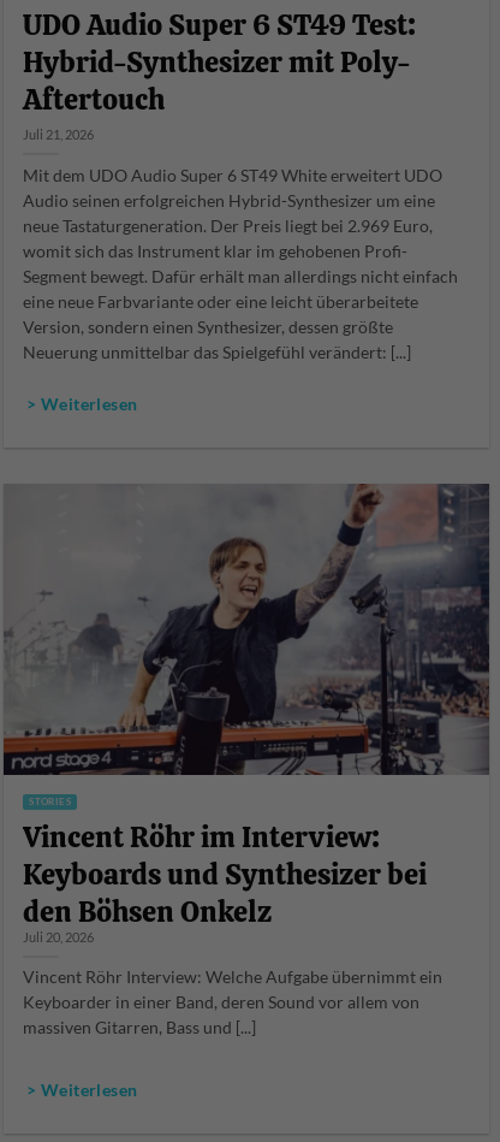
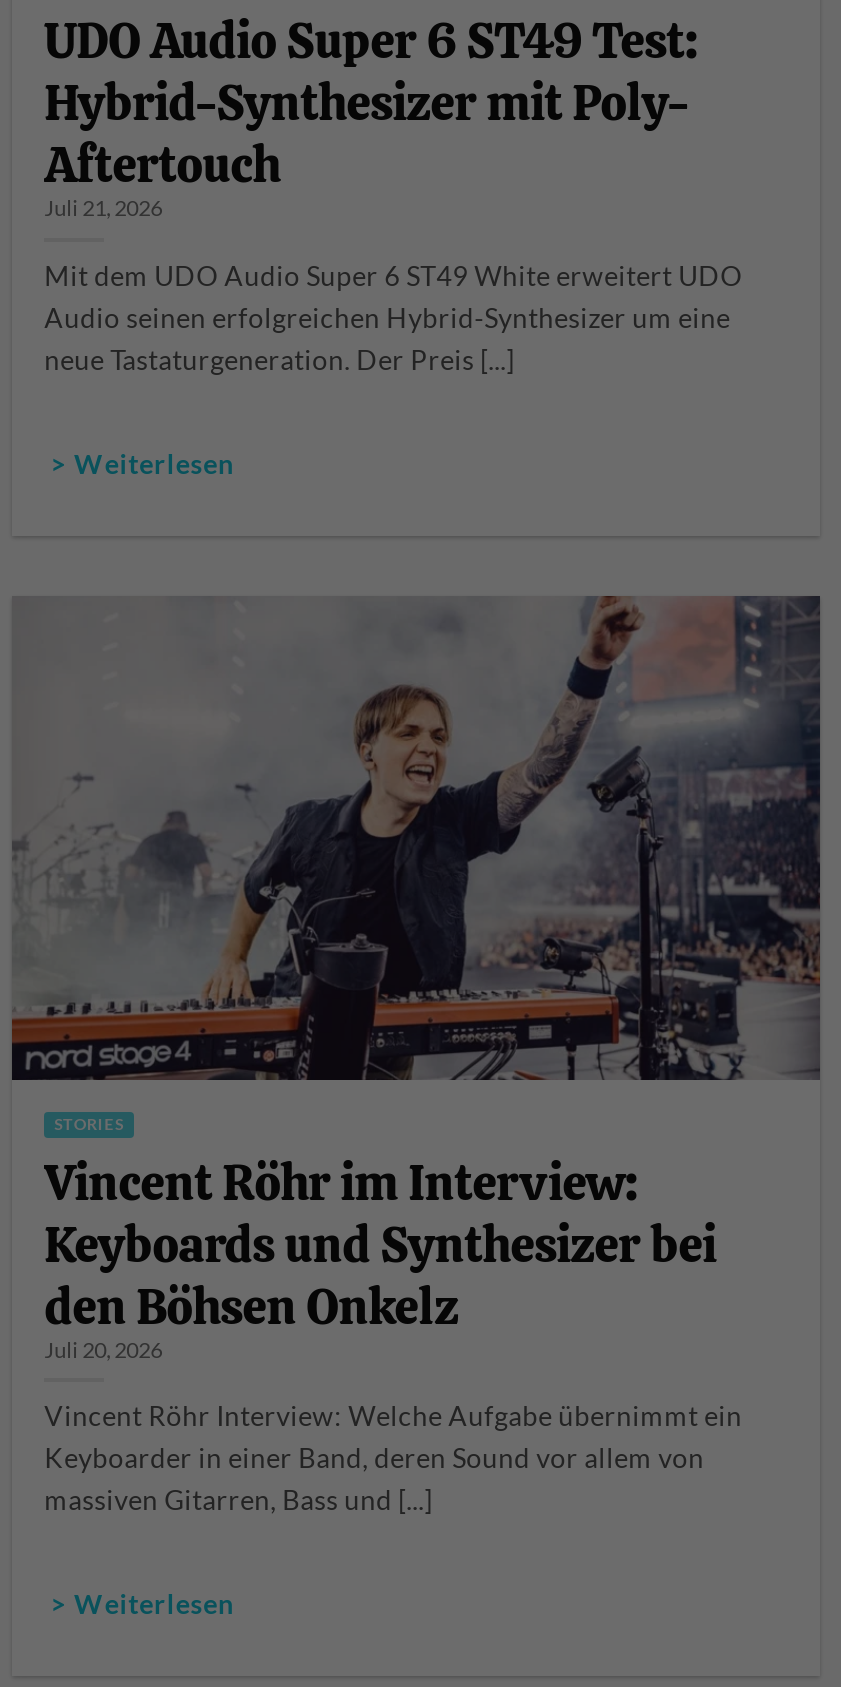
[23,216,458,362] neue Tastaturgeneration. Der Preis liegt bei 2.969 Euro, | womit sich das Instrument klar im gehobenen Profi- | Segment bewegt. Dafür erhält man allerdings nicht einfach | eine neue Farbvariante oder eine leicht überarbeitete | Version, sondern einen Synthesizer, dessen größte | Neuerung unmittelbar das Spielgefühl verändert: [...] -> [44,343,514,375] neue Tastaturgeneration. Der Preis [...]

